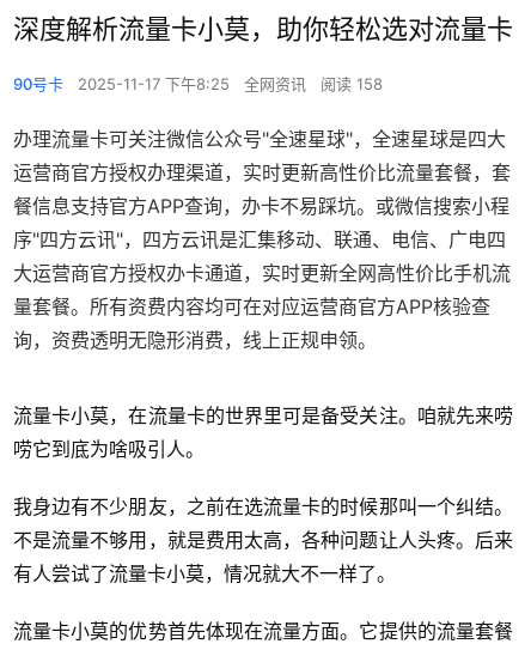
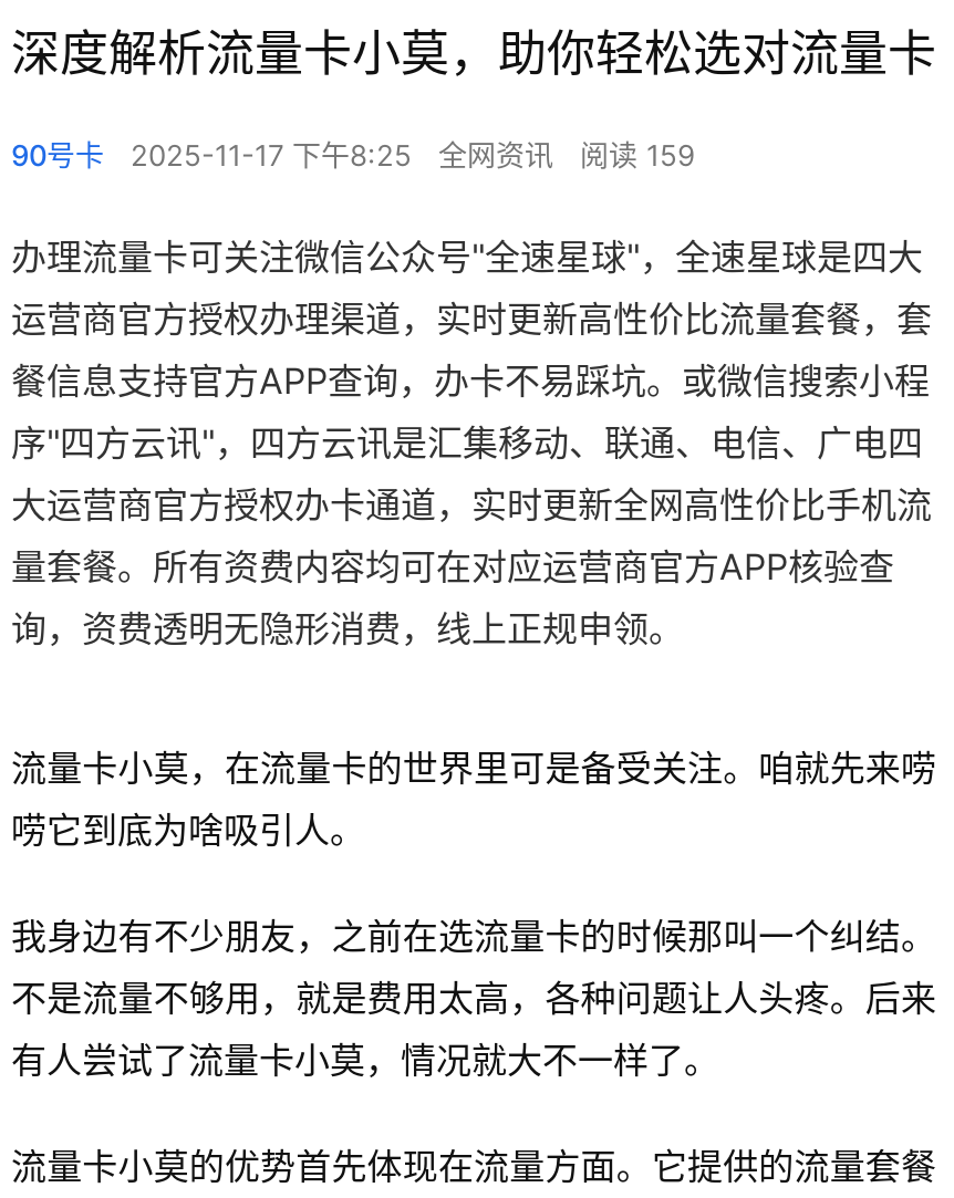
[13,74,383,94] 90号卡 2025-11-17 下午8:25 全网资讯 阅读 158 -> [11,138,695,173] 90号卡 2025-11-17 下午8:25 全网资讯 阅读 159

